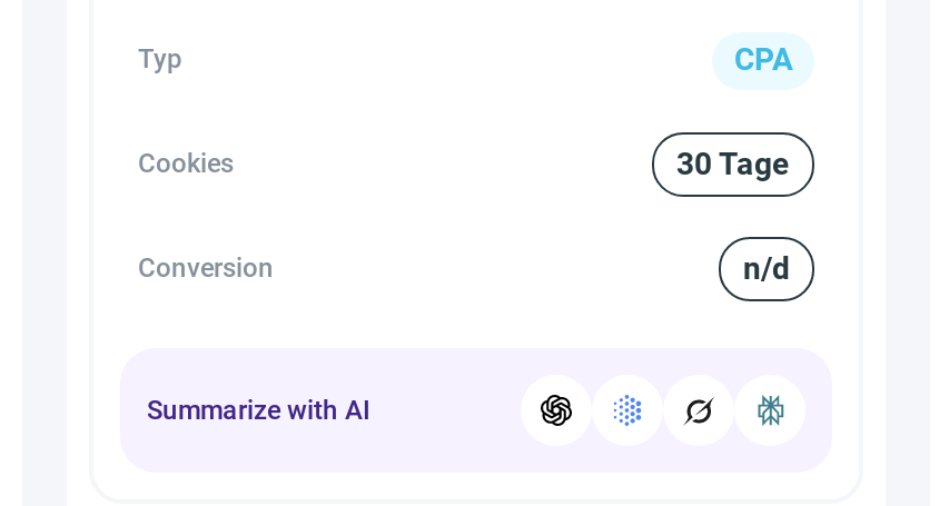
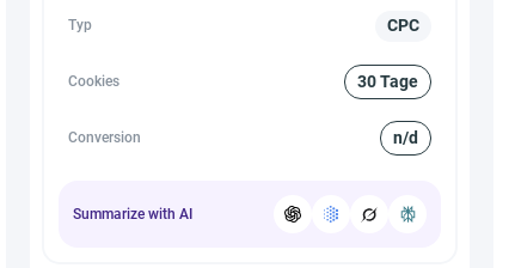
[734,41,792,77] CPA -> [387,16,419,35] CPC

